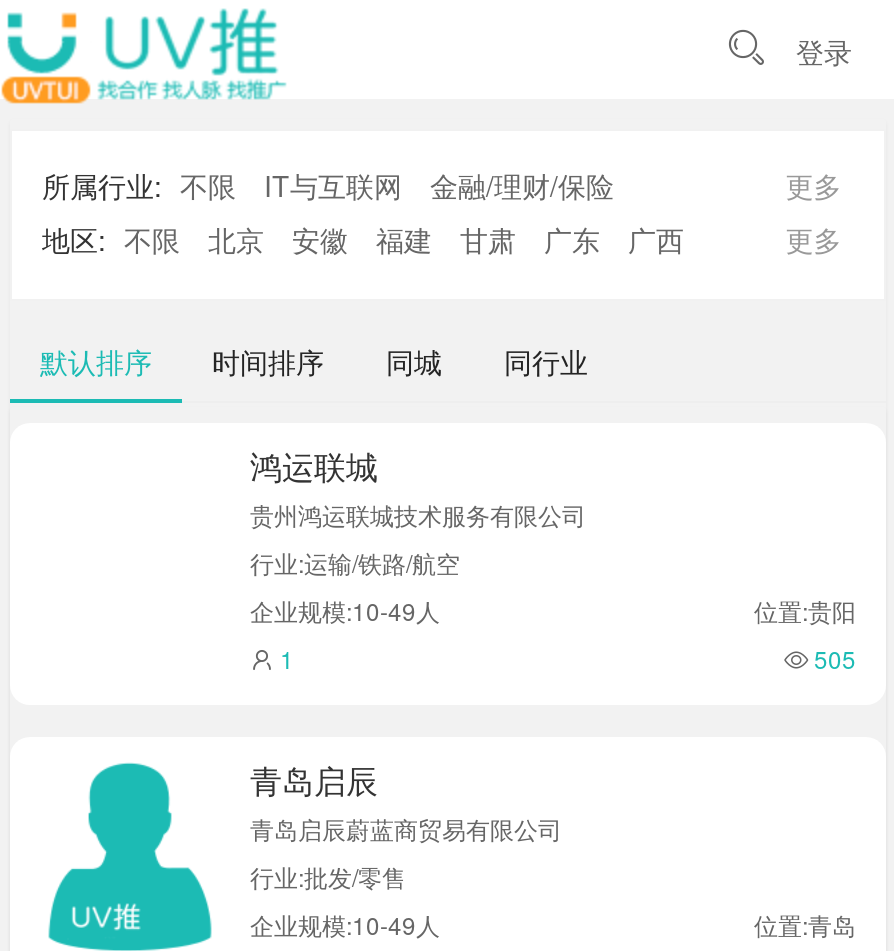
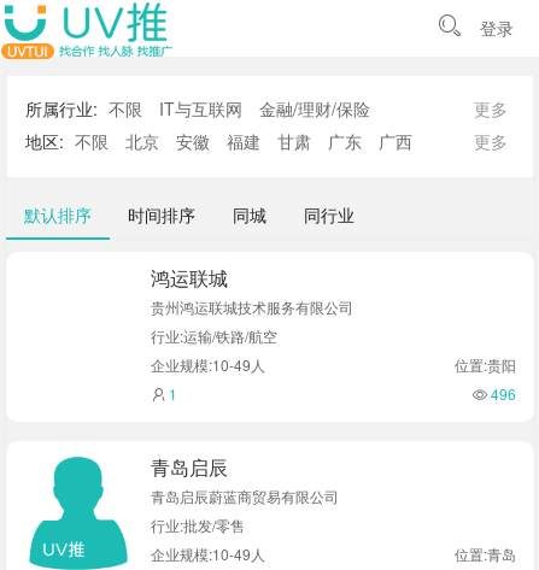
[814,641,856,675] 505 -> [491,383,516,404] 496

